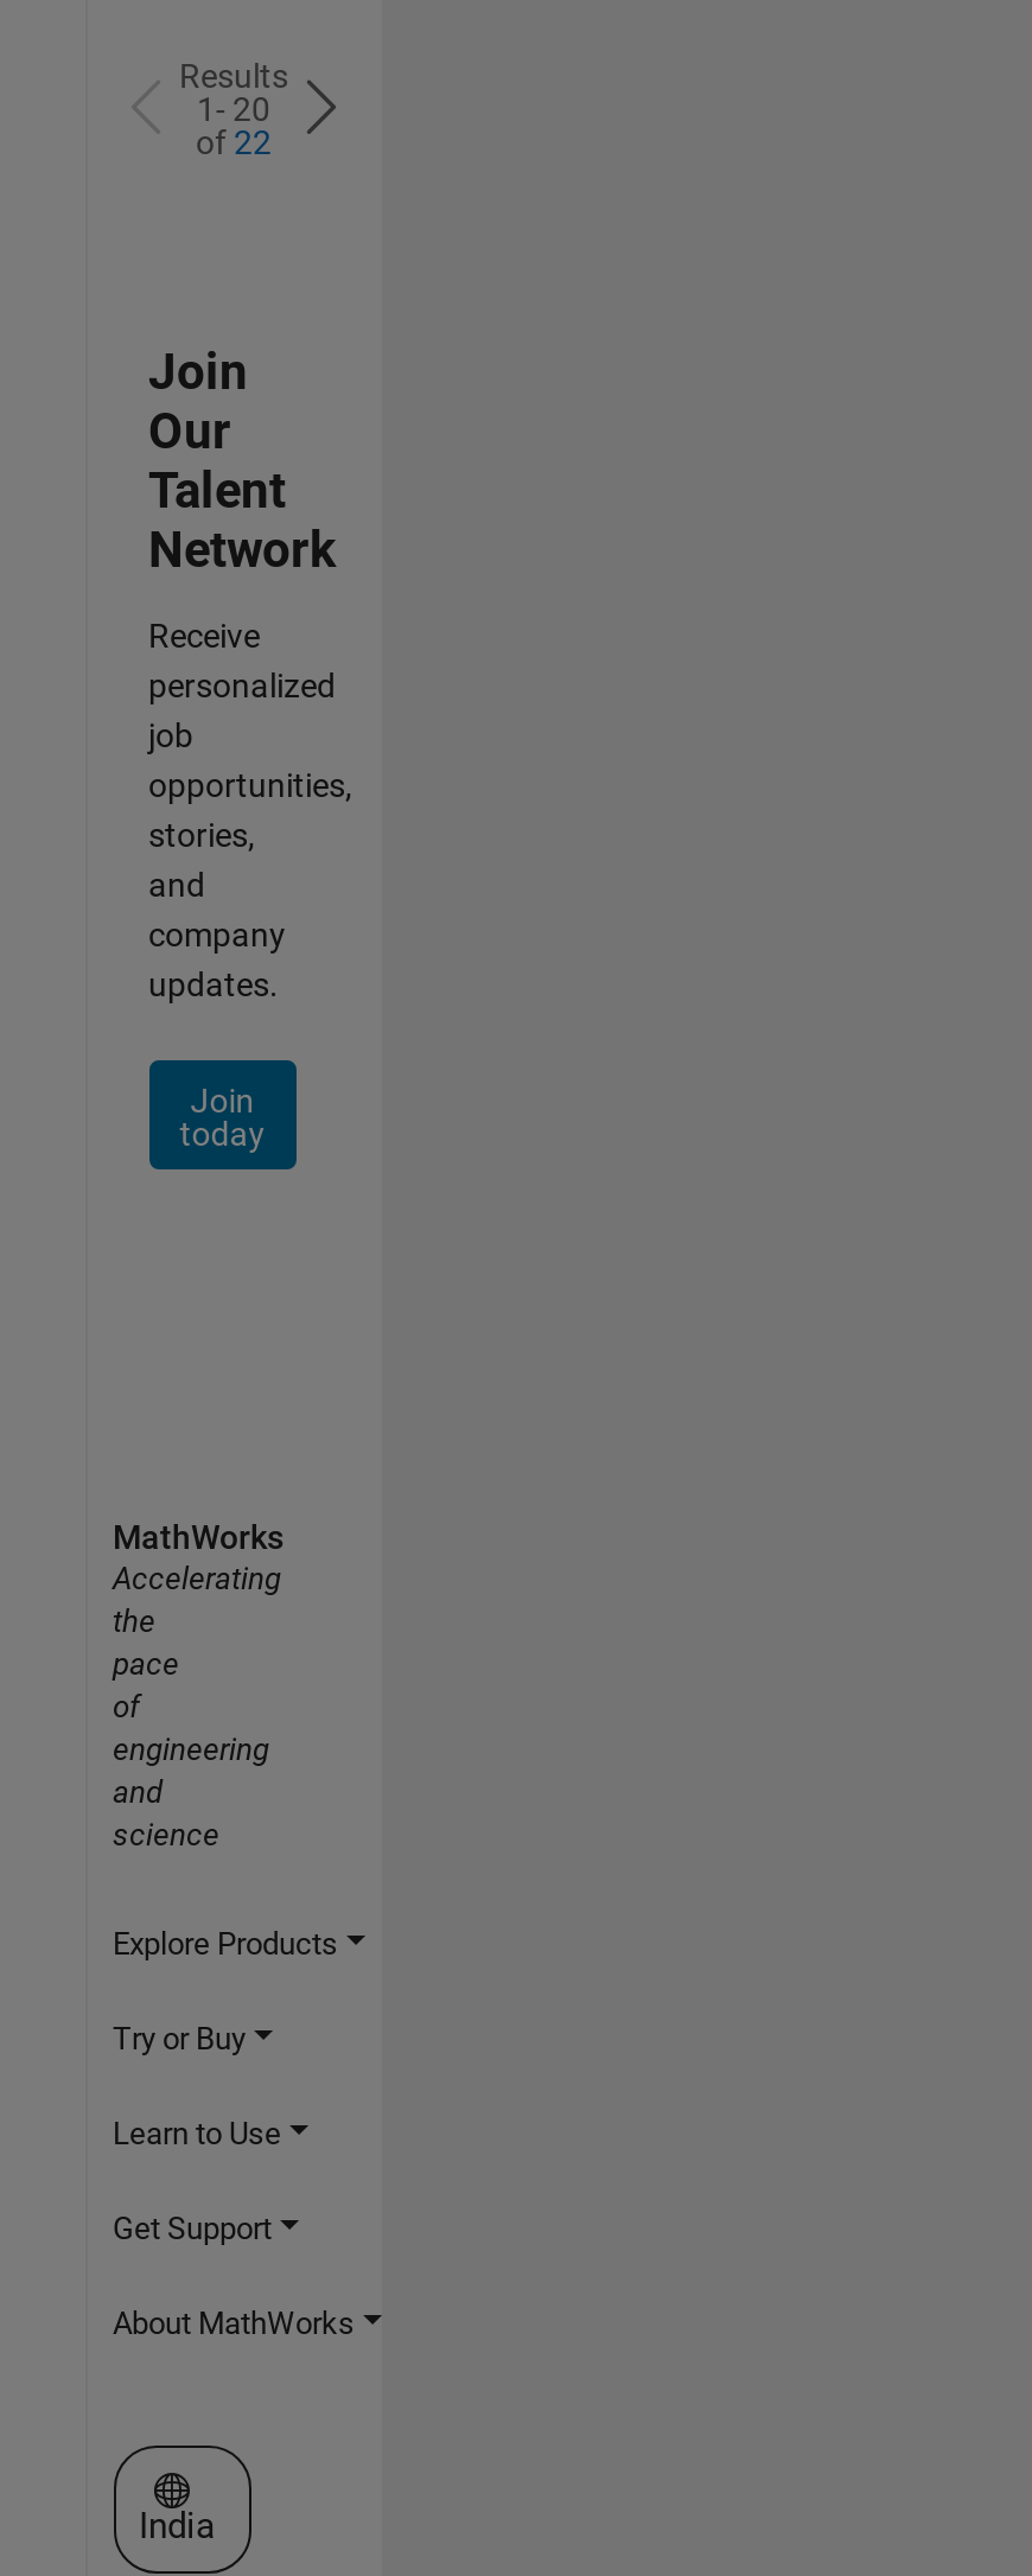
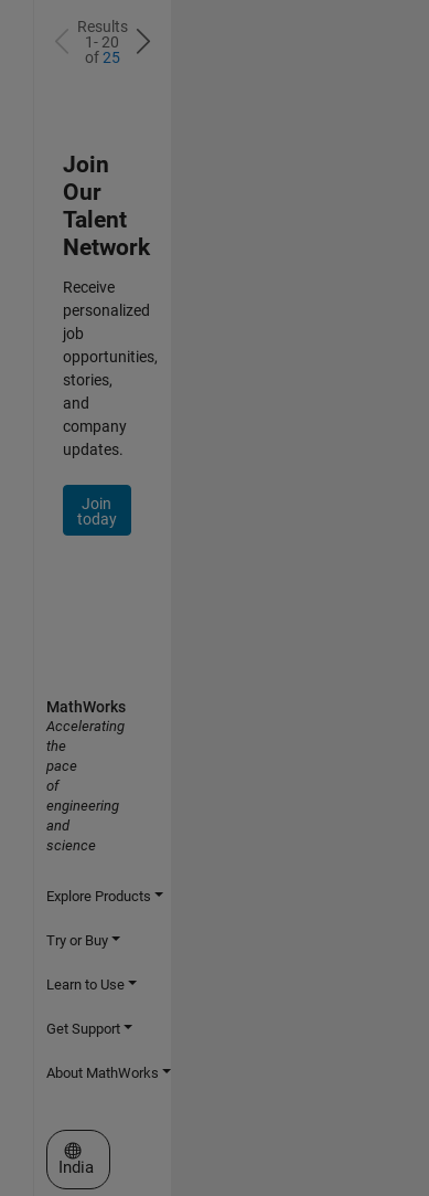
[196,123,272,161] of 22 -> [84,48,120,66] of 25

